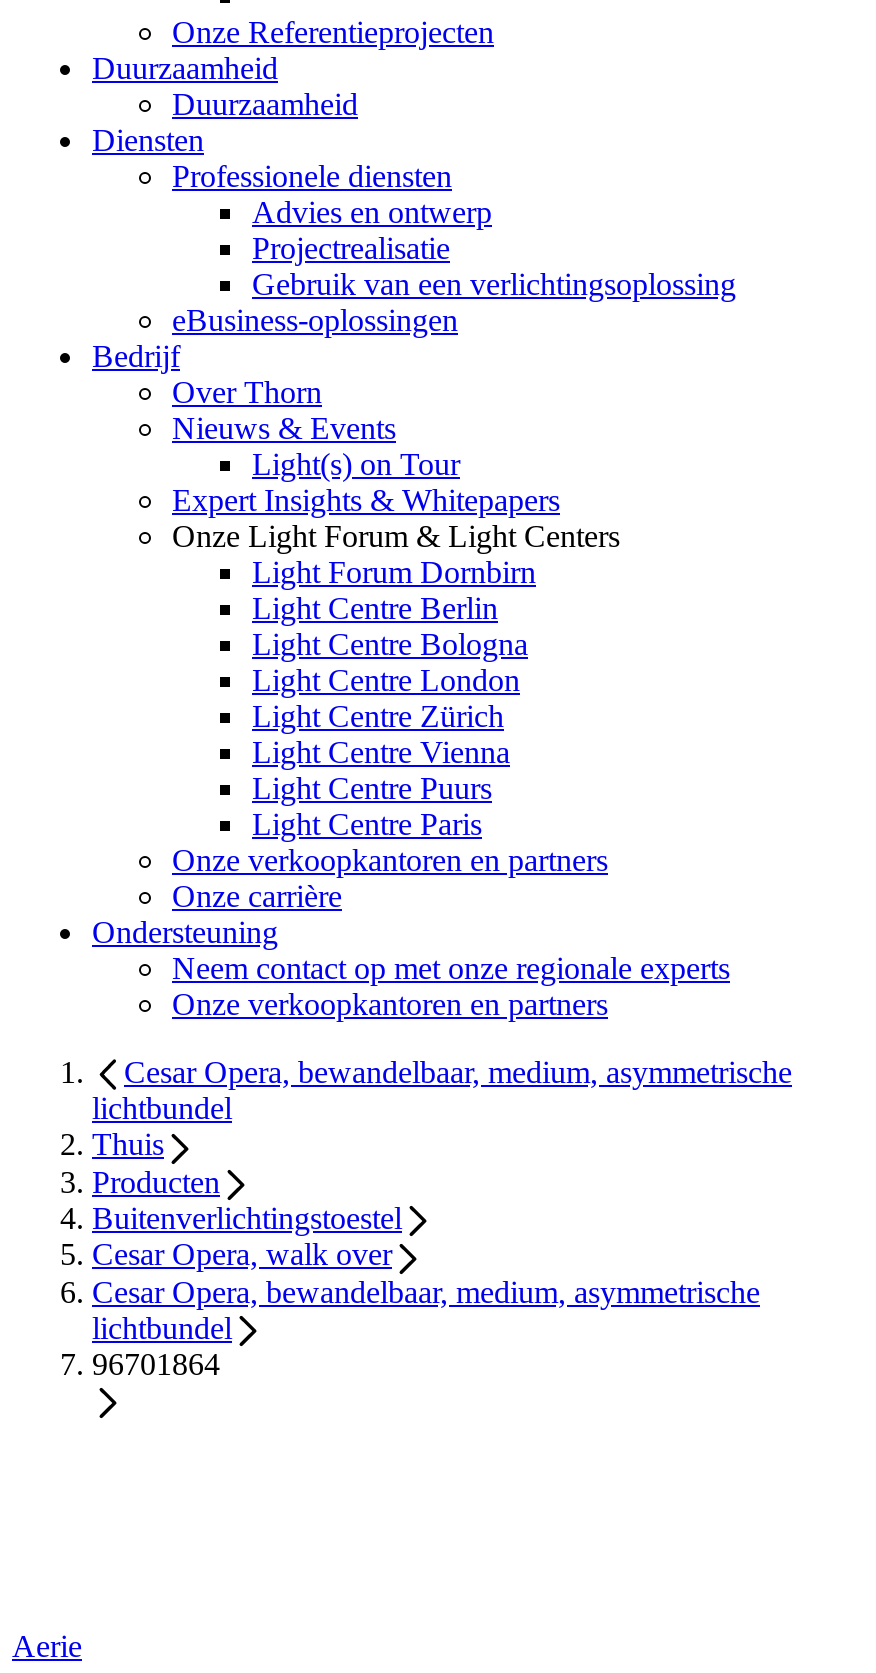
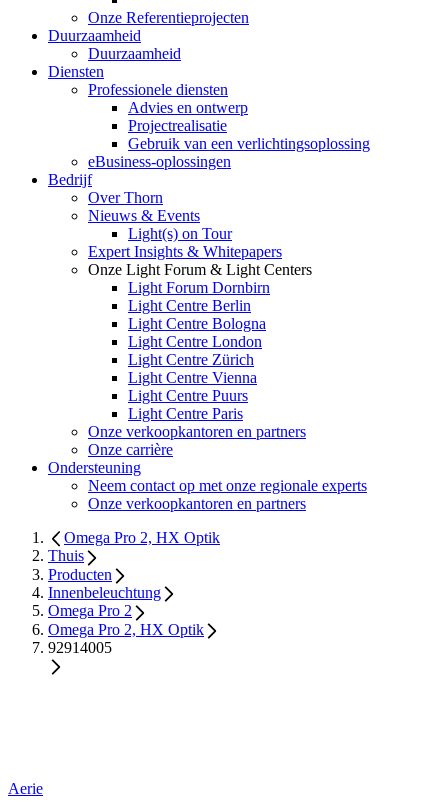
[92,1055,792,1126] Cesar Opera, bewandelbaar, medium, asymmetrische | lichtbundel -> [64,529,220,546] Omega Pro 2, HX Optik
[92,1201,760,1381] Buitenverlichtingstoestel | Cesar Opera, walk over | Cesar Opera, bewandelbaar, medium, asymmetrische | lichtbundel | 96701864 -> [48,584,204,656] Innenbeleuchtung | Omega Pro 2 | Omega Pro 2, HX Optik | 92914005

